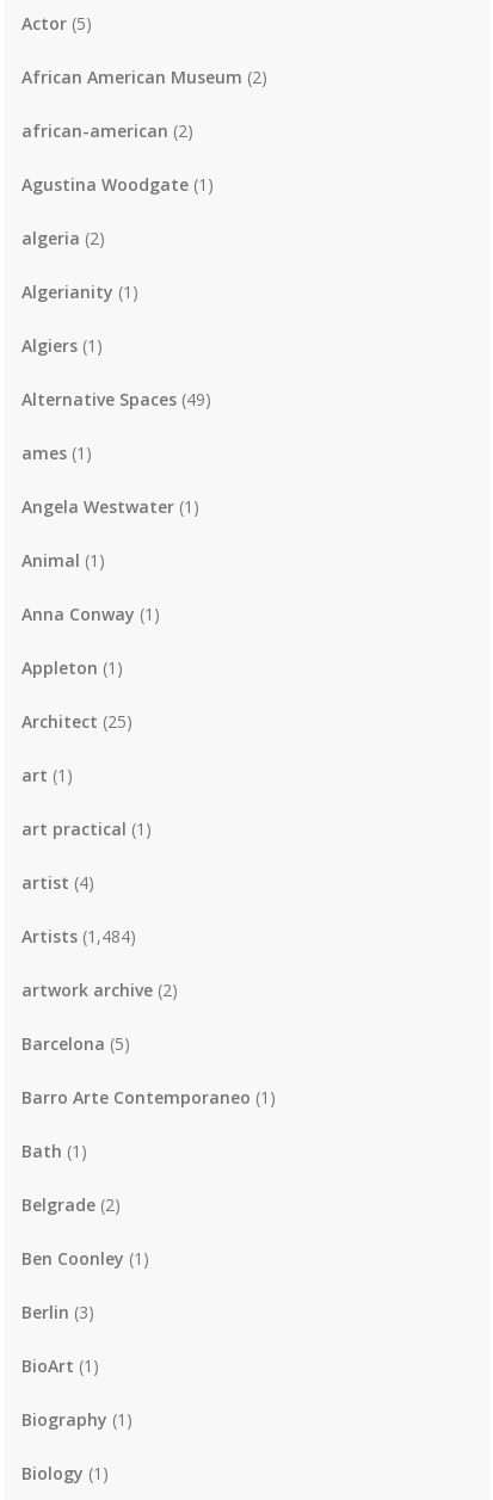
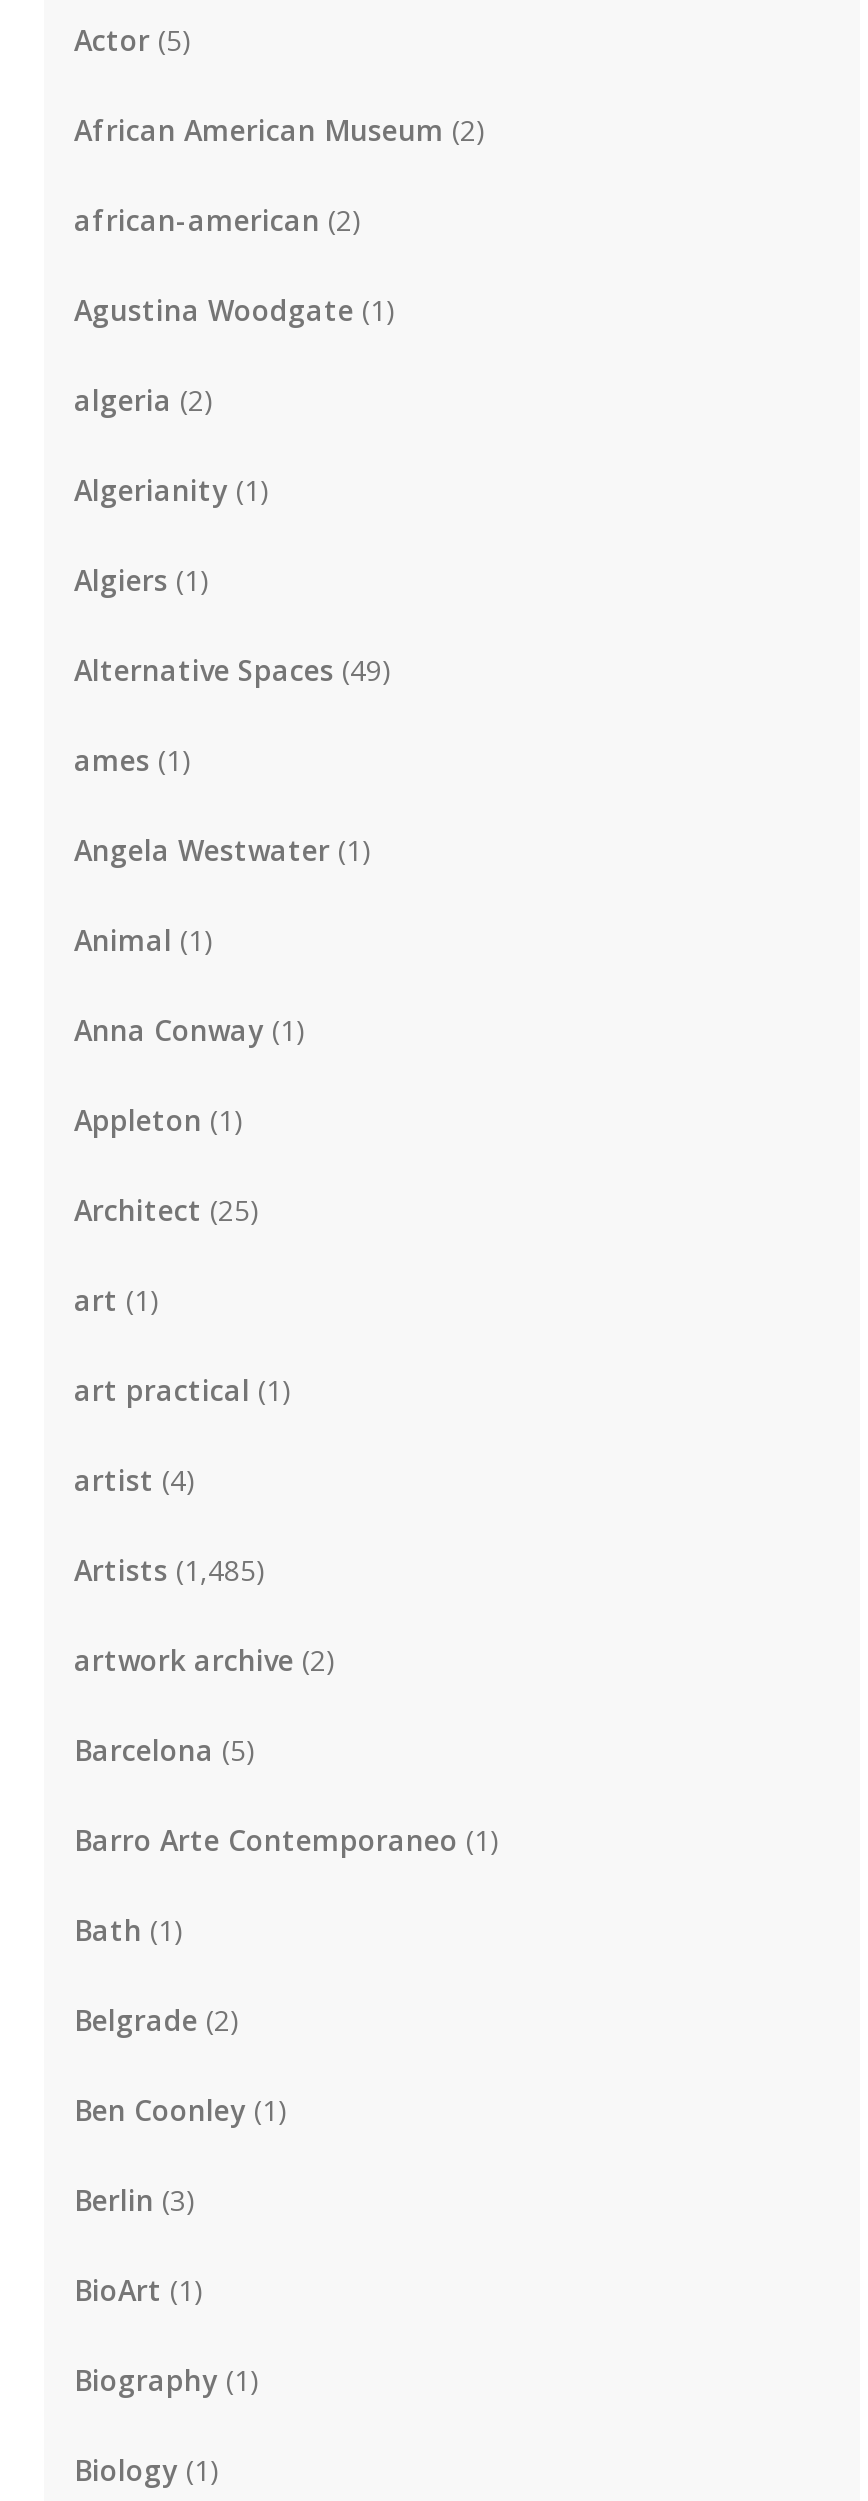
[21,925,136,947] Artists (1,484) -> [74,1551,266,1589] Artists (1,485)

